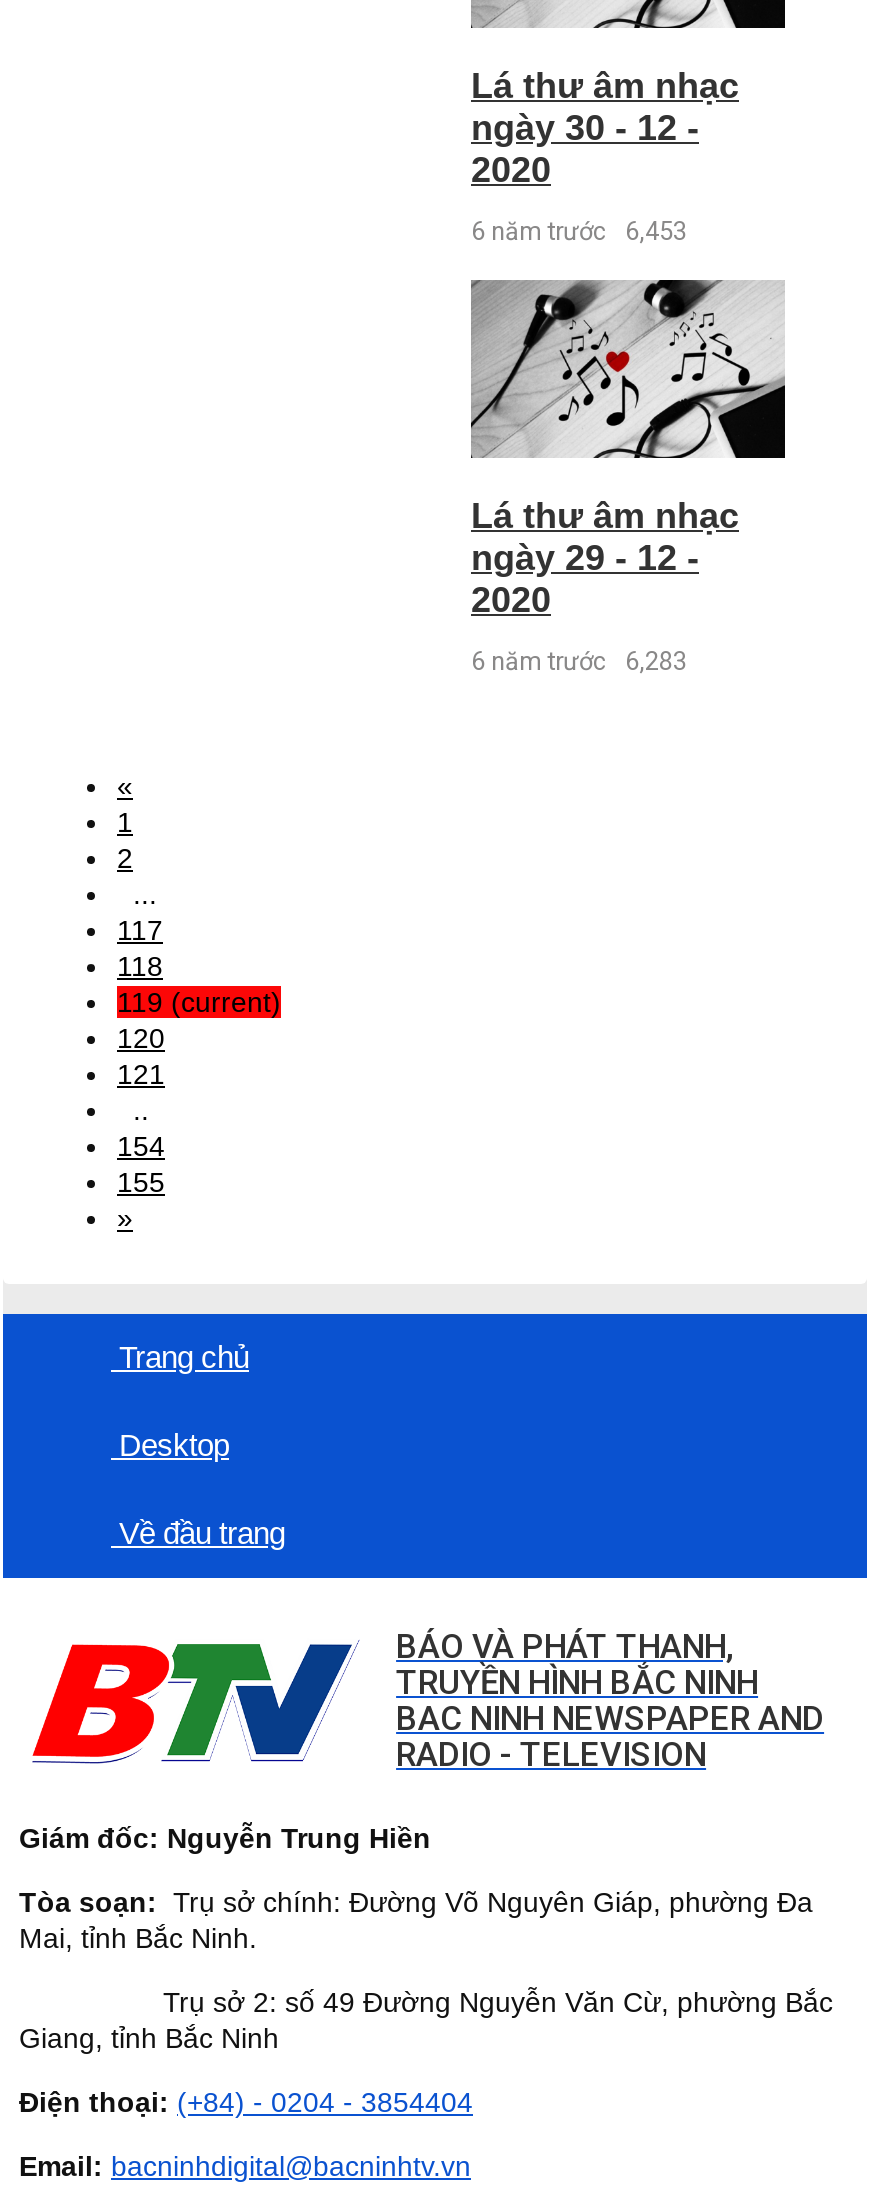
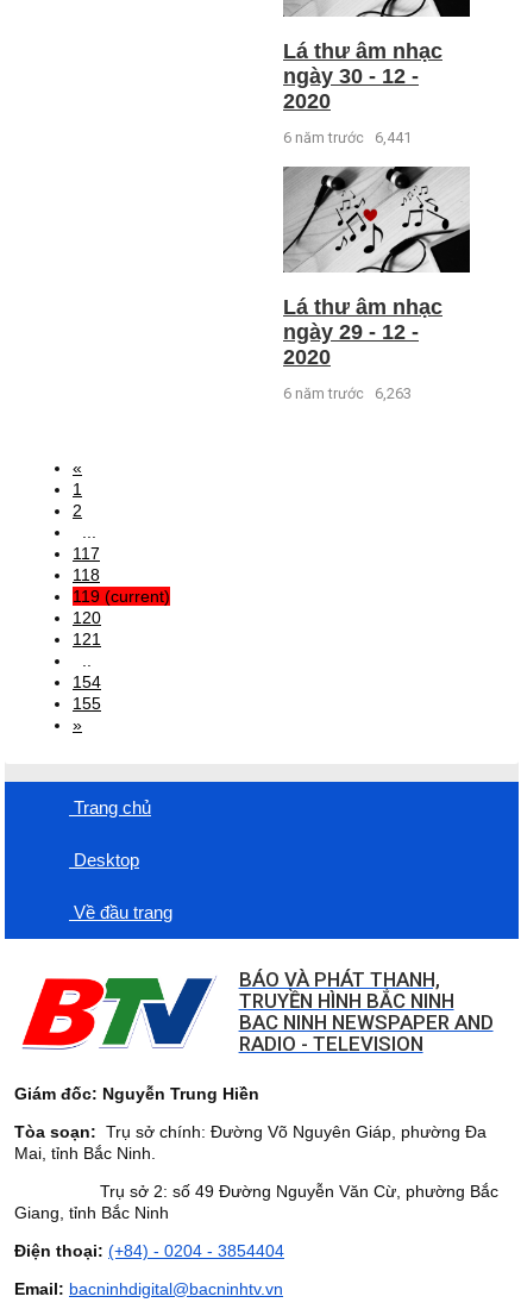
[471,217,687,247] 6 năm trước 6,453 -> [283,129,412,147] 6 năm trước 6,441
[471,645,687,675] 6 năm trước 6,283 -> [283,384,412,402] 6 năm trước 6,263

